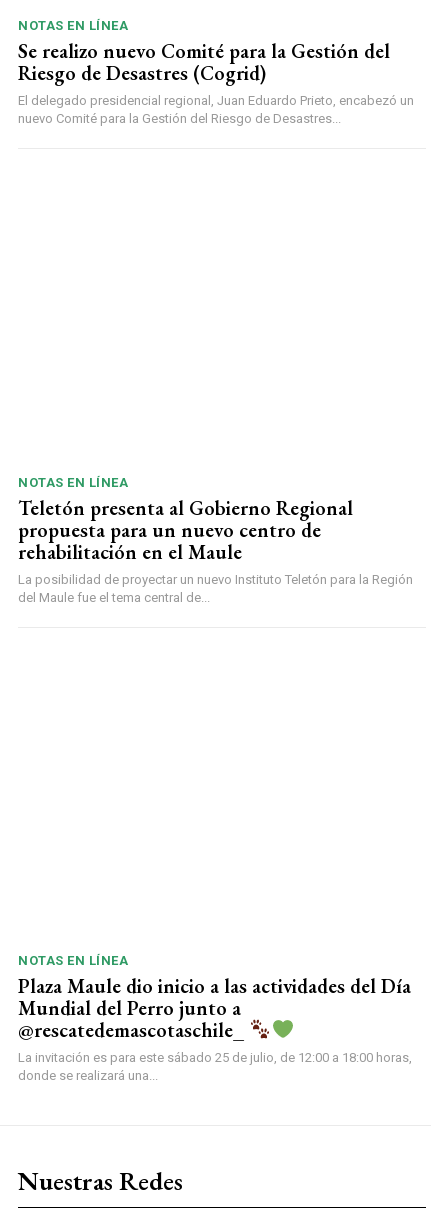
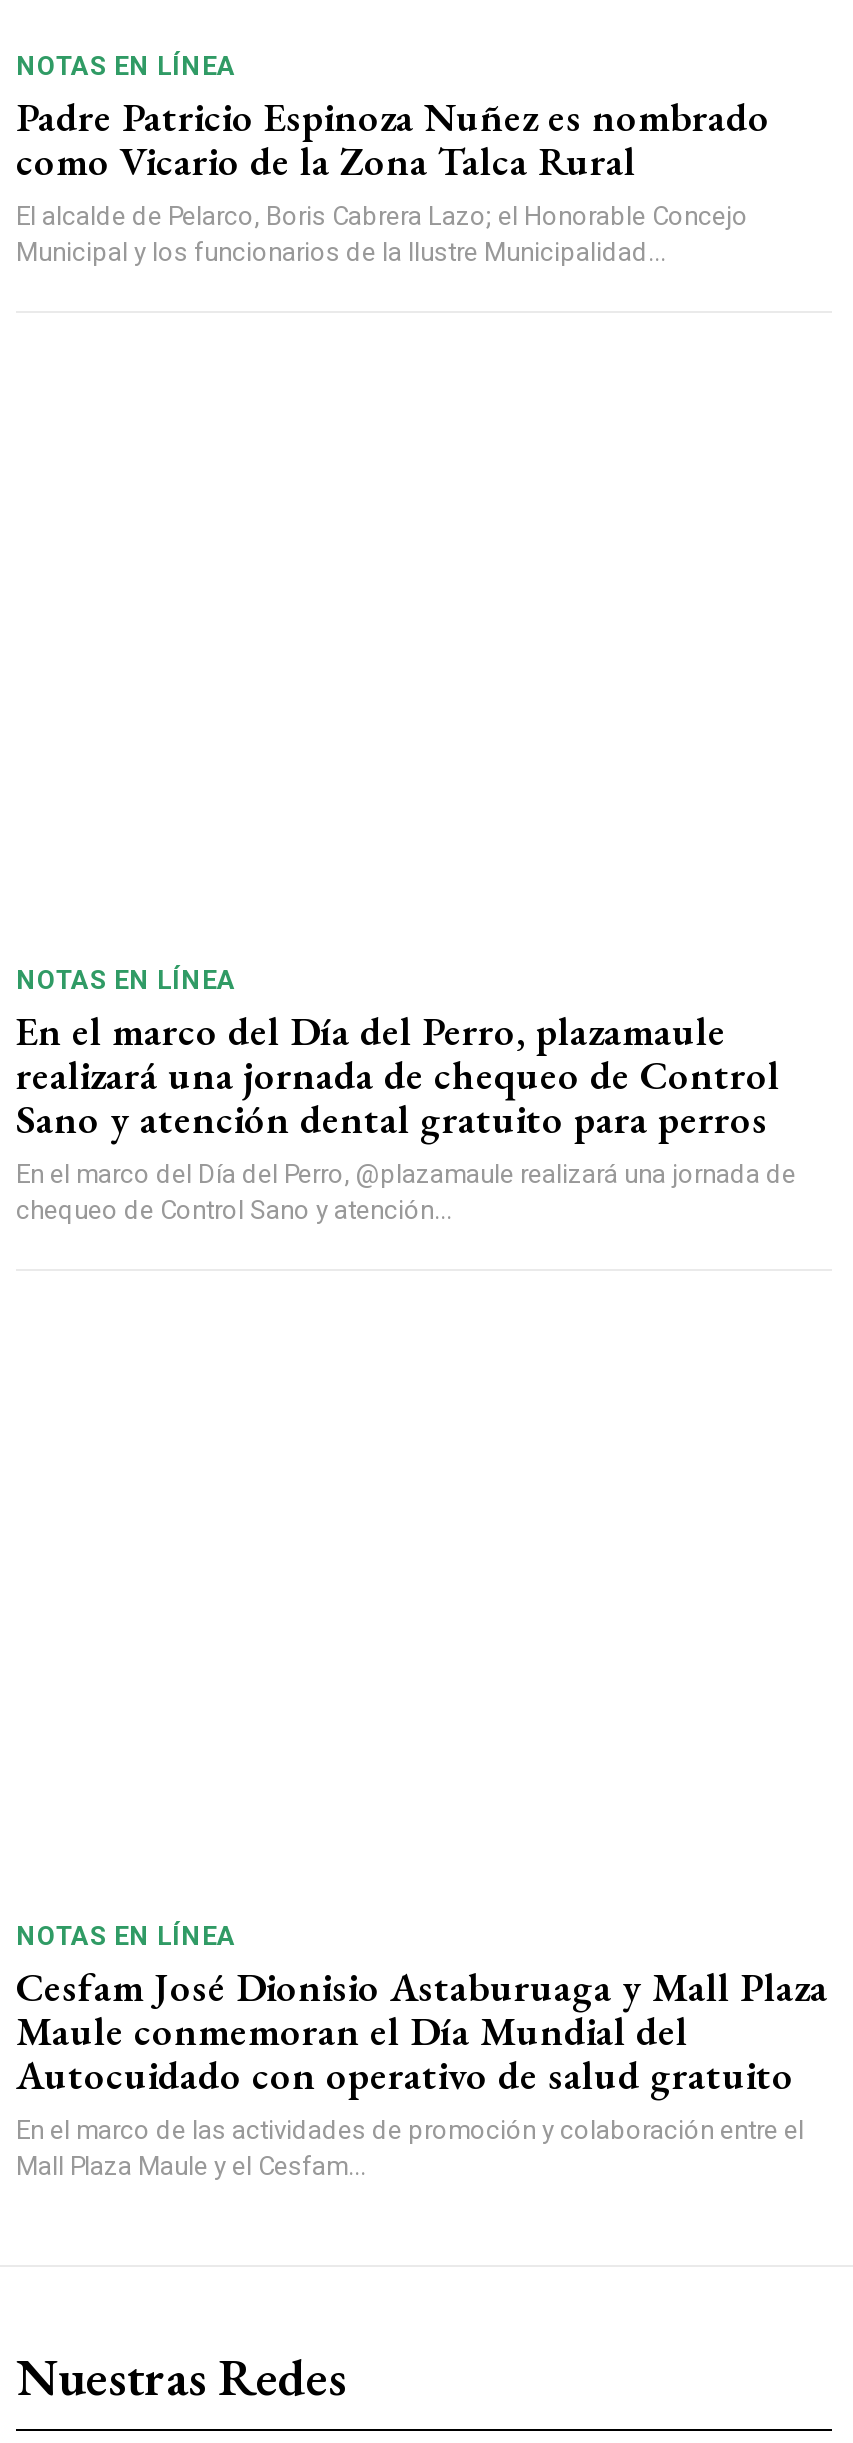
[18,38,414,126] Se realizo nuevo Comité para la Gestión del | Riesgo de Desastres (Cogrid) | El delegado presidencial regional, Juan Eduardo Prieto, encabezó un | nuevo Comité para la Gestión del Riesgo de Desastres... -> [16,91,770,267] Padre Patricio Espinoza Nuñez es nombrado | como Vicario de la Zona Talca Rural | El alcalde de Pelarco, Boris Cabrera Lazo; el Honorable Concejo | Municipal y los funcionarios de la Ilustre Municipalidad...
[18,494,413,604] Teletón presenta al Gobierno Regional | propuesta para un nuevo centro de | rehabilitación en el Maule | La posibilidad de proyectar un nuevo Instituto Teletón para la Región | del Maule fue el tema central de... -> [16,1004,796,1224] En el marco del Día del Perro, plazamaule | realizará una jornada de chequeo de Control | Sano y atención dental gratuito para perros | En el marco del Día del Perro, @plazamaule realizará una jornada de | chequeo de Control Sano y atención...
[18,973,412,1083] Plaza Maule dio inicio a las actividades del Día | Mundial del Perro junto a | @rescatedemascotaschile_ | La invitación es para este sábado 25 de julio, de 12:00 a 18:00 horas, | donde se realizará una... -> [16,1961,828,2181] Cesfam José Dionisio Astaburuaga y Mall Plaza | Maule conmemoran el Día Mundial del | Autocuidado con operativo de salud gratuito | En el marco de las actividades de promoción y colaboración entre el | Mall Plaza Maule y el Cesfam...

